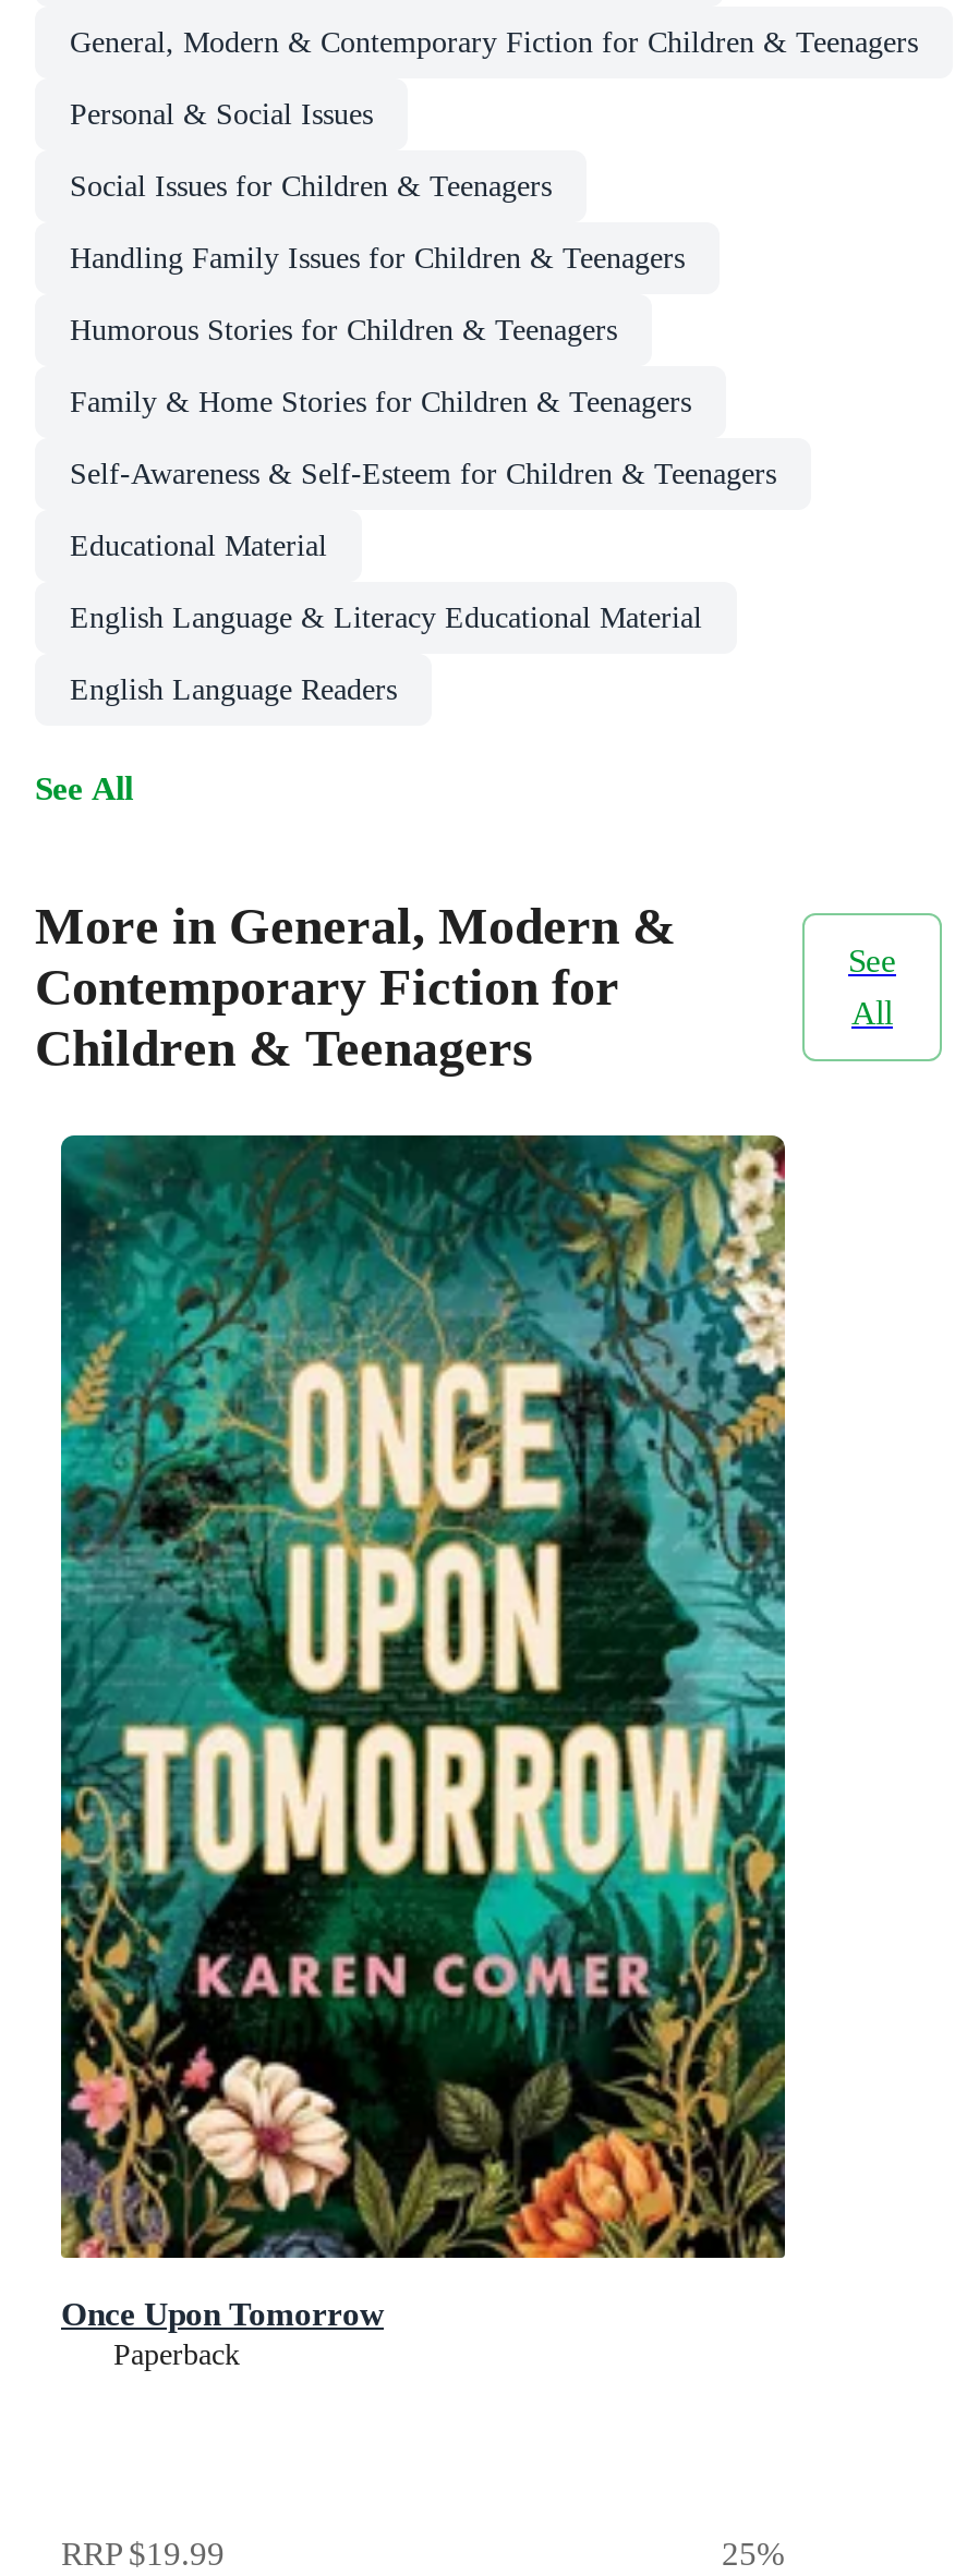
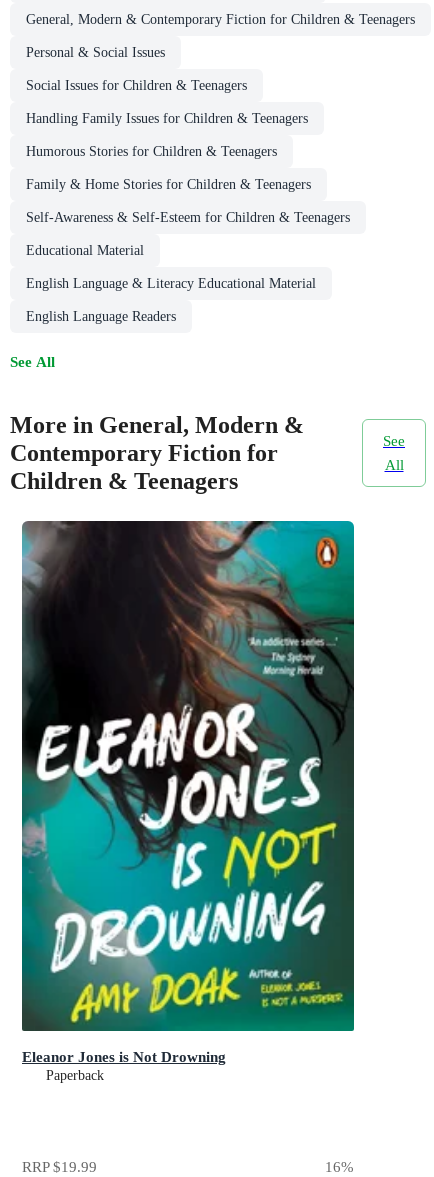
[59,1133,787,2332] [image] | Once Upon Tomorrow -> [21,520,355,1065] [image] | Eleanor Jones is Not Drowning
[722,2534,785,2571] 25% -> [325,1158,354,1175] 16%

